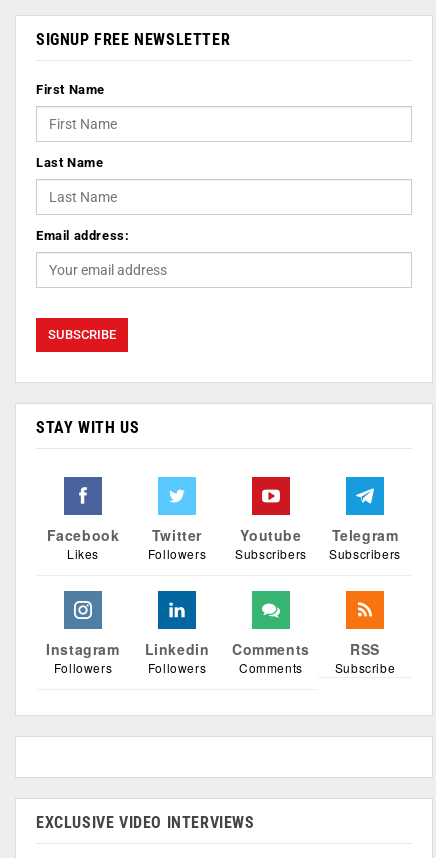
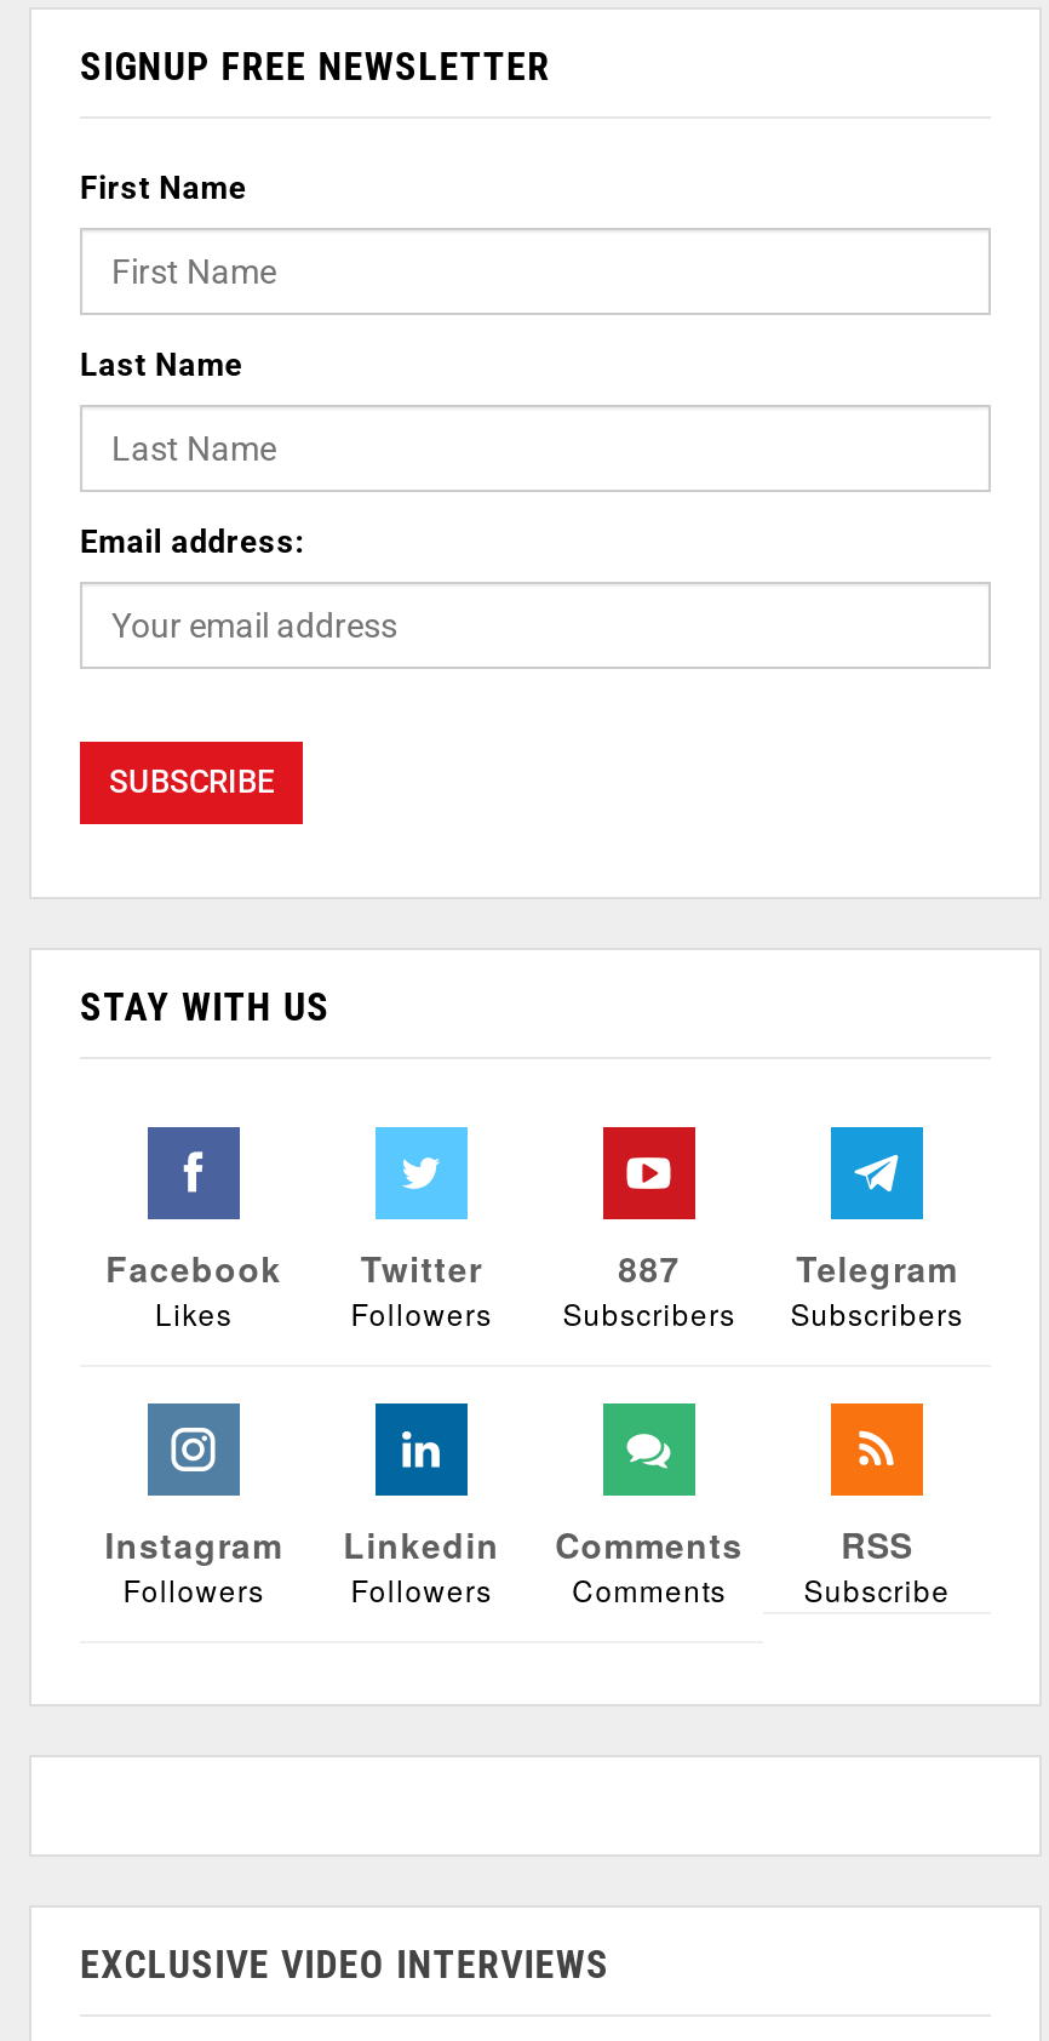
[240,525,302,545] Youtube -> [618,1243,681,1292] 887

